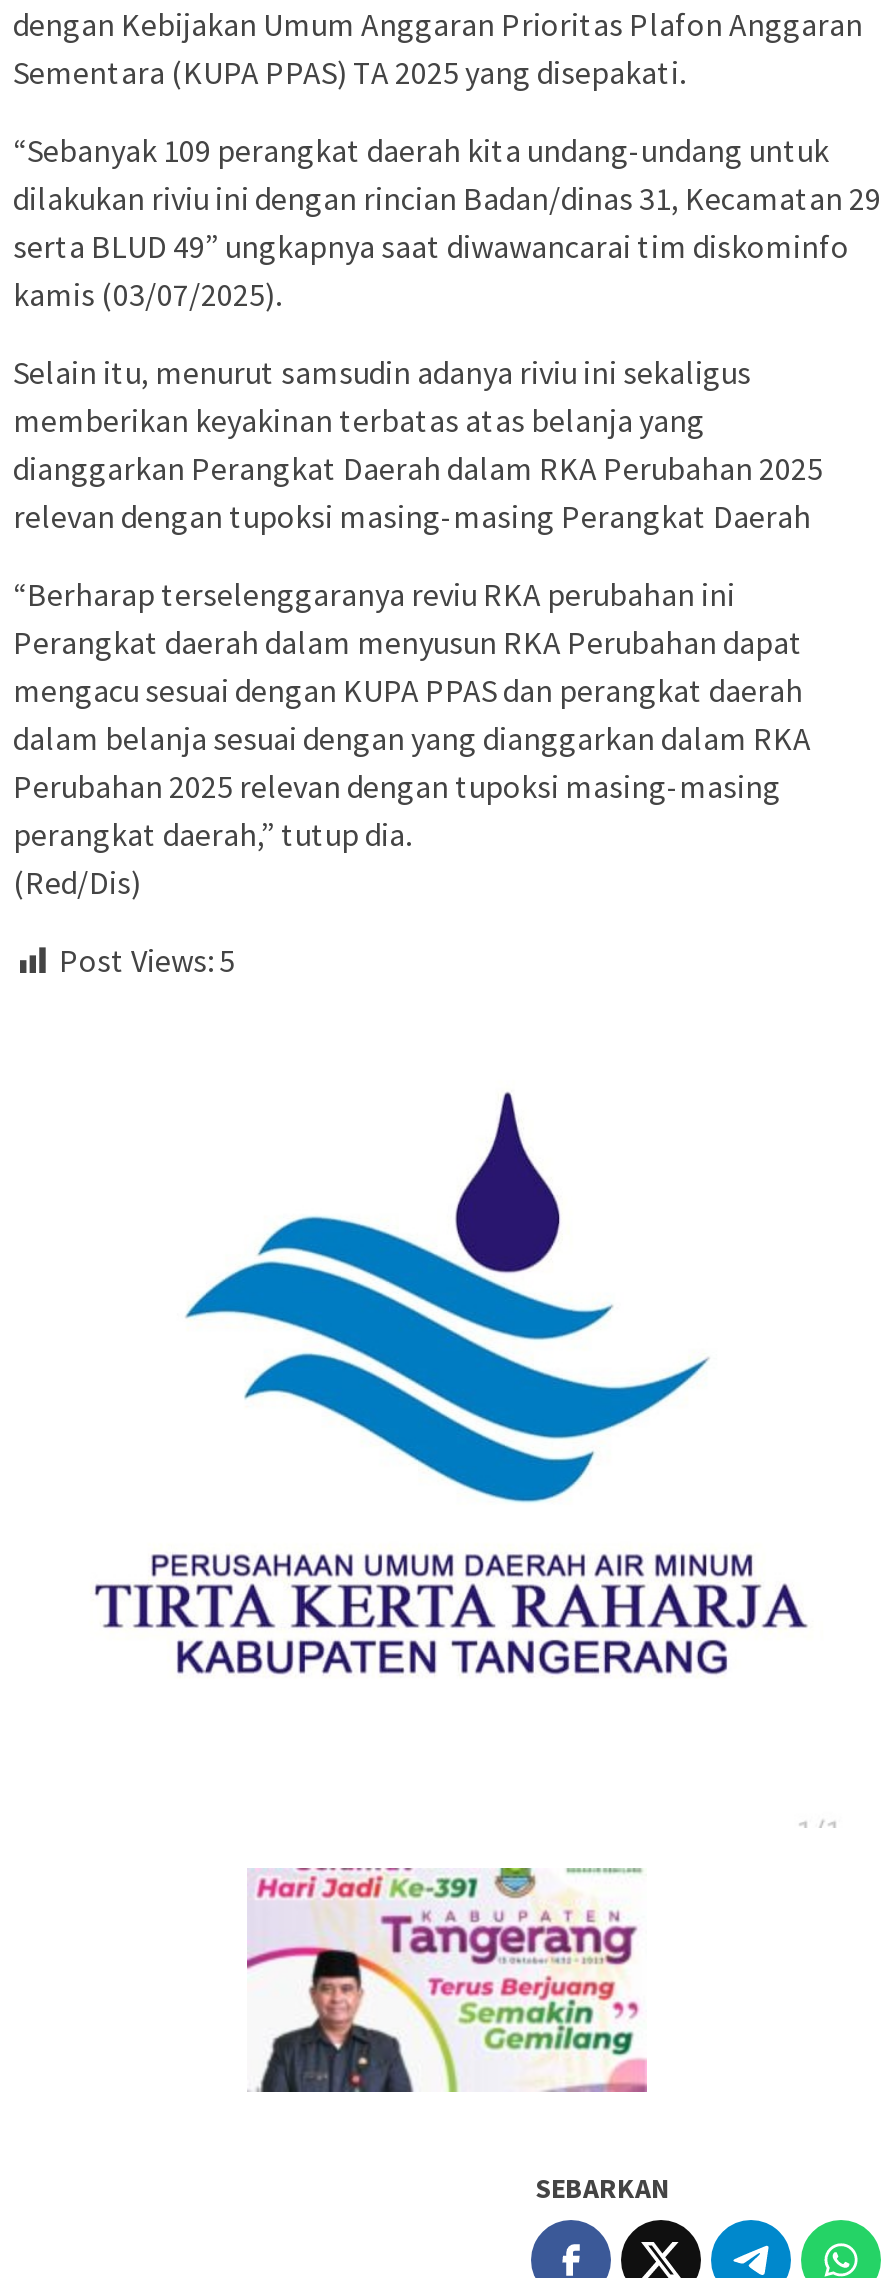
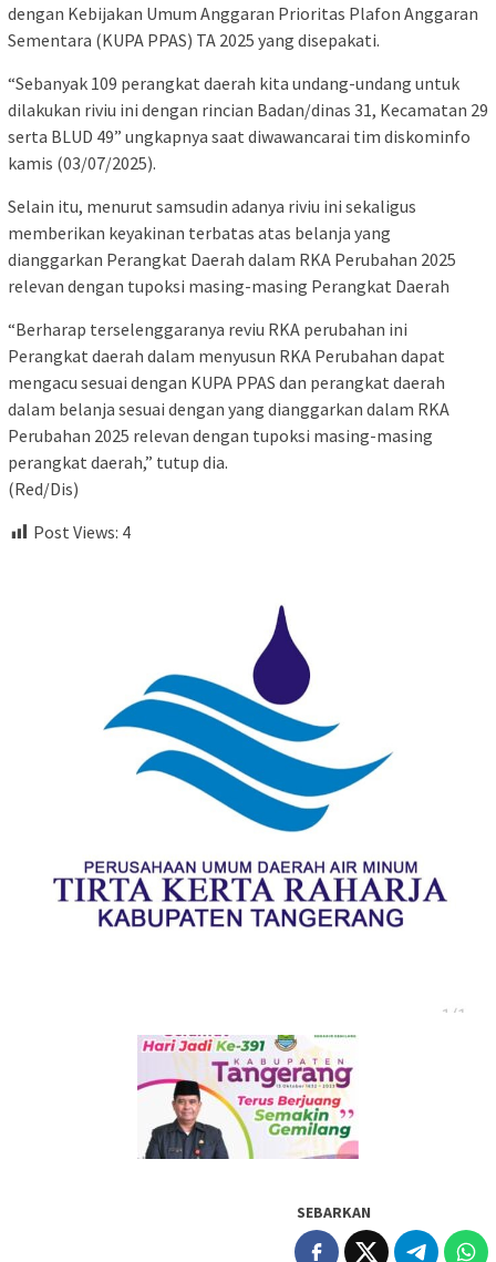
[59,941,235,981] Post Views: 5 -> [33,521,131,543] Post Views: 4

